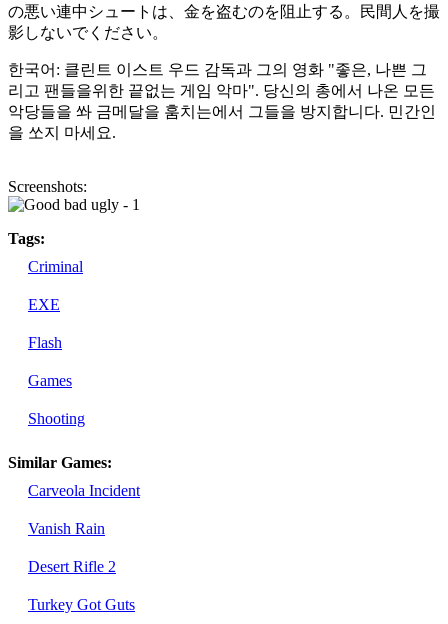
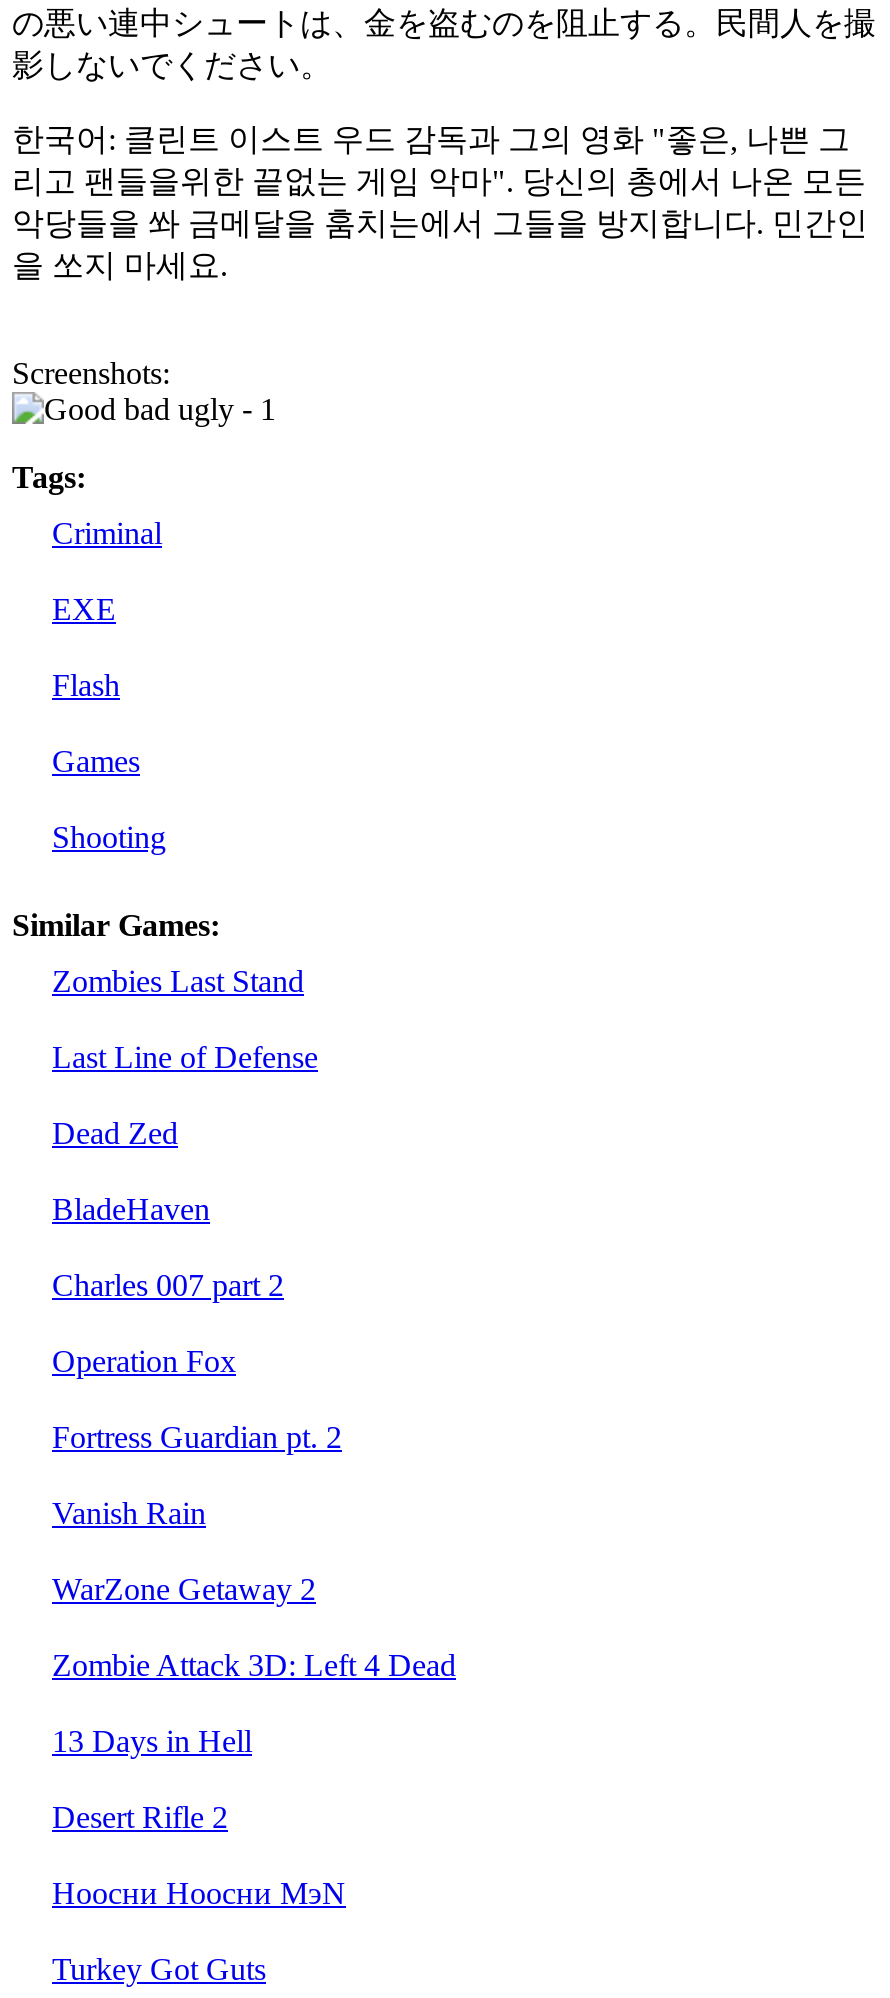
[28,482,140,499] Carveola Incident -> [52,964,342,1454] Zombies Last Stand | Last Line of Defense | Dead Zed | BladeHaven | Charles 007 part 2 | Operation Fox | Fortress Guardian pt. 2
none -> [52,1572,456,1758] WarZone Getaway 2 | Zombie Attack 3D: Left 4 Dead | 13 Days in Hell
none -> [52,1876,346,1910] Ноосни Ноосни MэN

